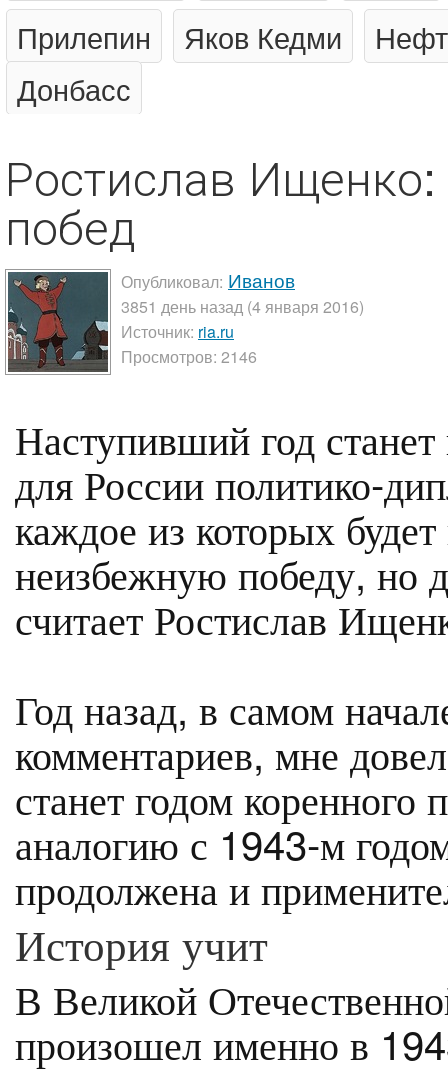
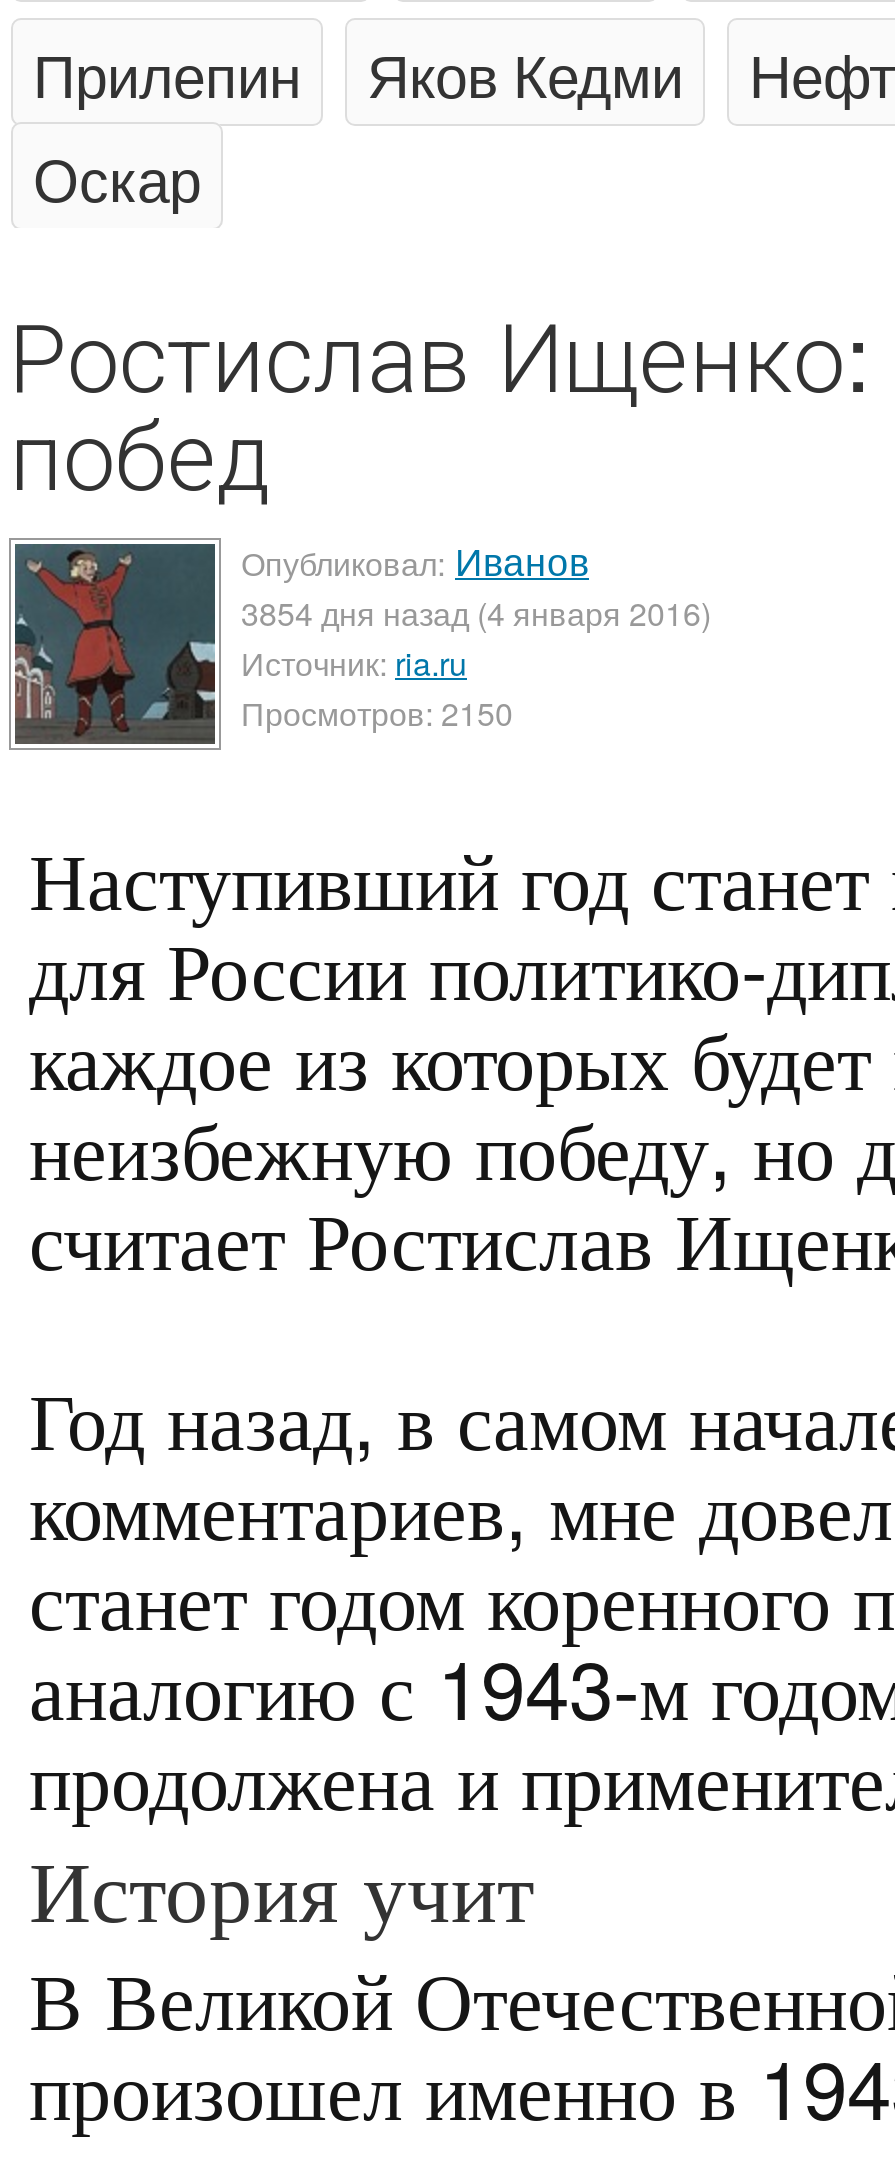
[17,67,131,109] Донбасс -> [33,134,201,218] Оскар
[121,295,364,318] 3851 день назад (4 января 2016) -> [241,590,711,636] 3854 дня назад (4 января 2016)
[121,345,257,368] Просмотров: 2146 -> [241,690,513,736] Просмотров: 2150

